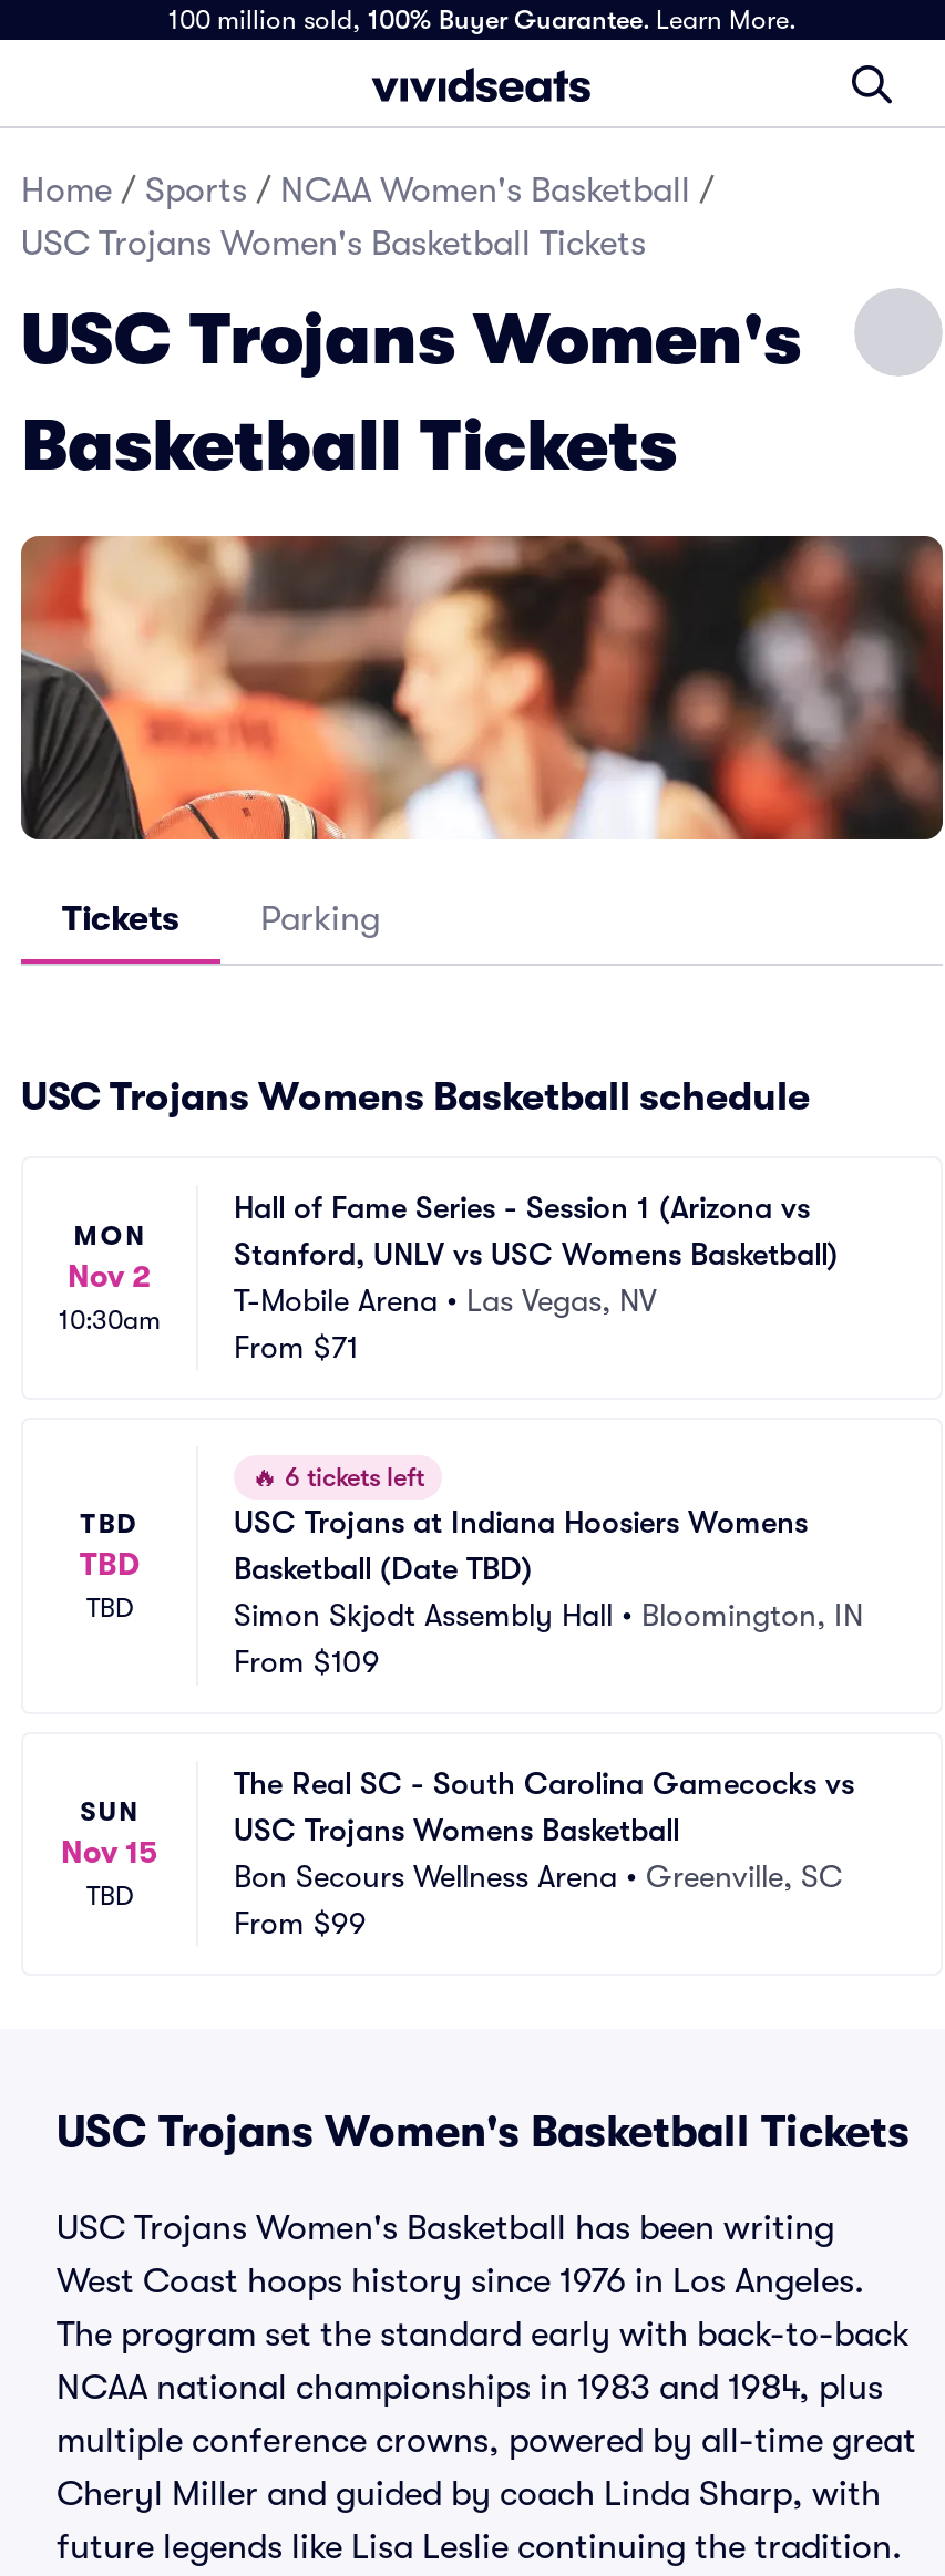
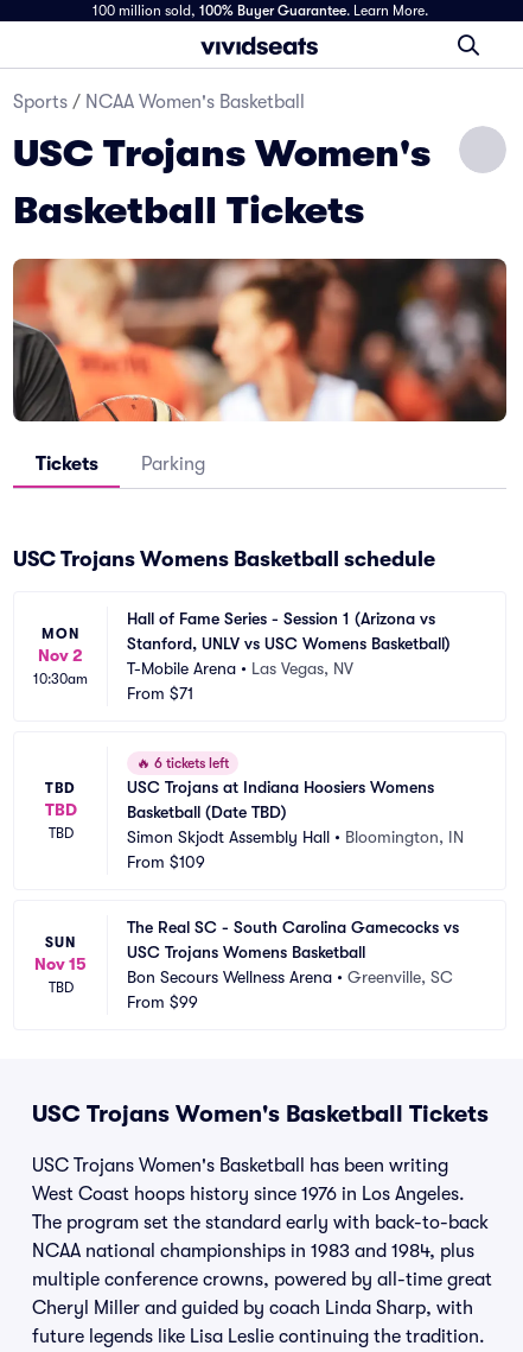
[21,171,715,264] Home / Sports / NCAA Women's Basketball / | USC Trojans Women's Basketball Tickets -> [13,91,305,113] Sports / NCAA Women's Basketball

